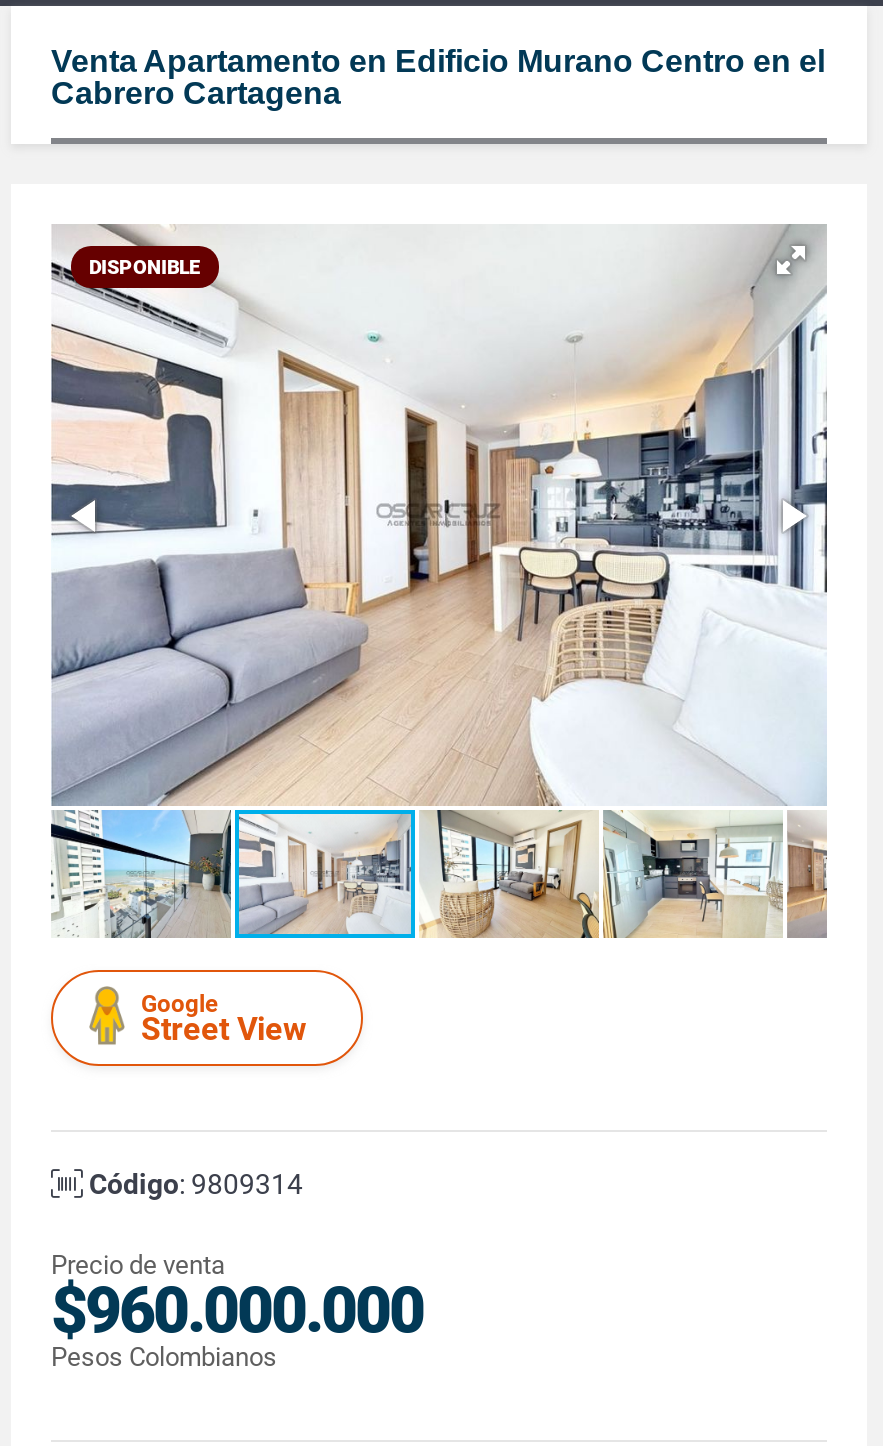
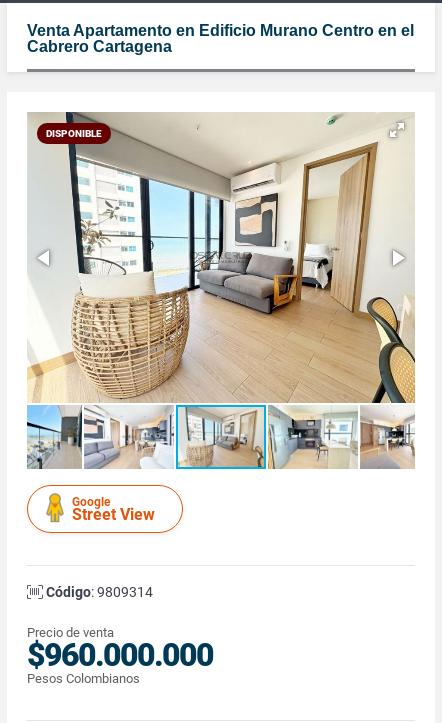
[49,224,829,940] [image] -> [26,111,416,470] [image]

